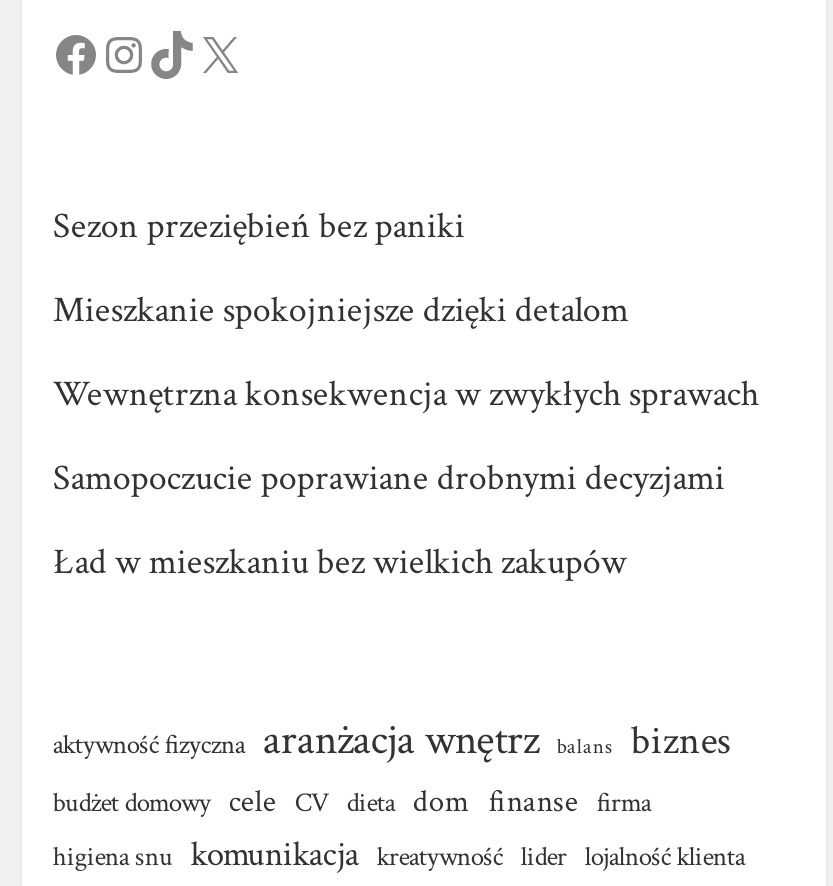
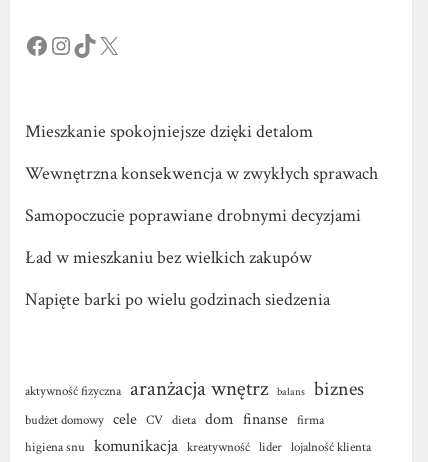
[53,204,465,250] Sezon przeziębień bez paniki -> none
moved [53,288,759,586] -> [25,120,378,269]: Mieszkanie spokojniejsze dzięki detalom | Wewnętrzna konsekwencja w zwykłych sprawach | Samopoczucie poprawiane drobnymi decyzjami | Ład w mieszkaniu bez wielkich zakupów
none -> [25,288,330,311] Napięte barki po wielu godzinach siedzenia

